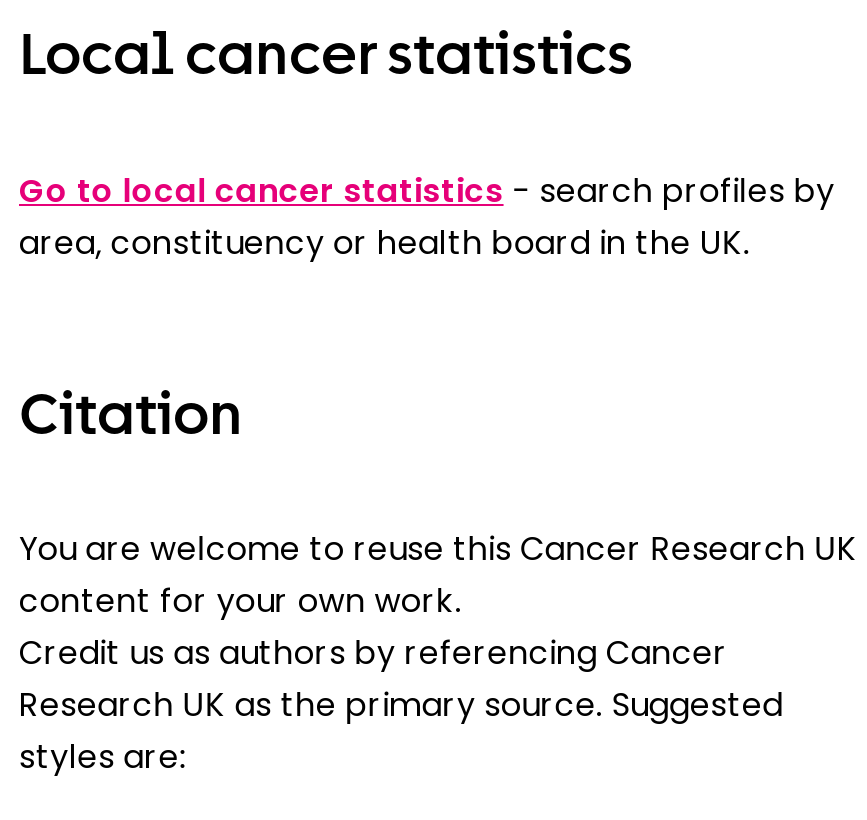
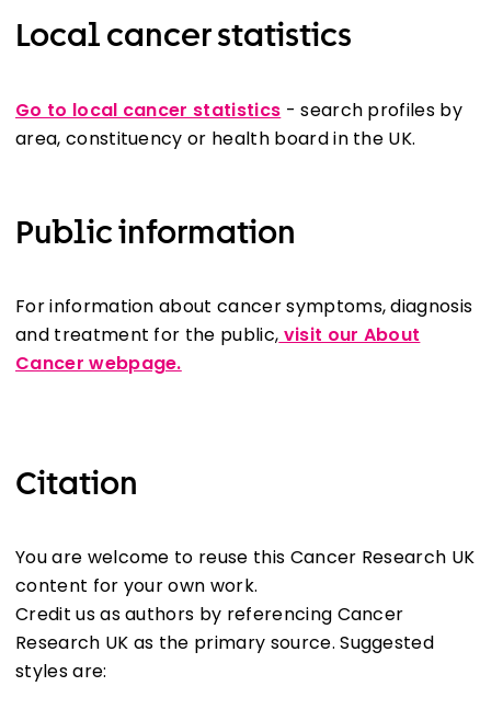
none -> [15,214,473,376] Public information | For information about cancer symptoms, diagnosis | and treatment for the public, visit our About | Cancer webpage.

